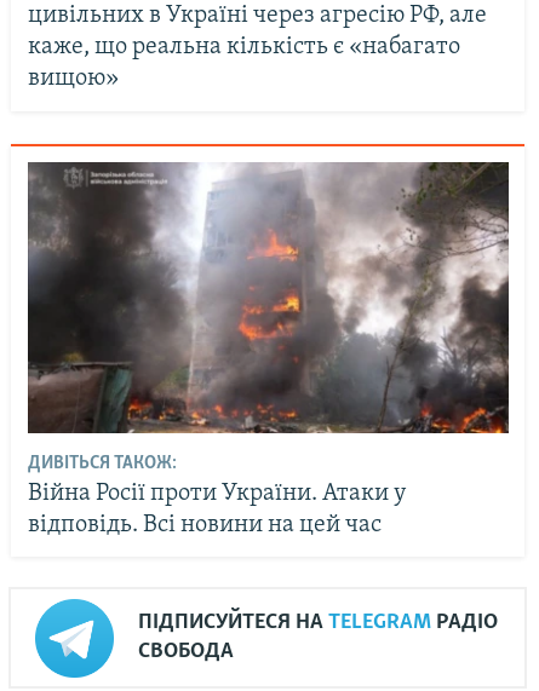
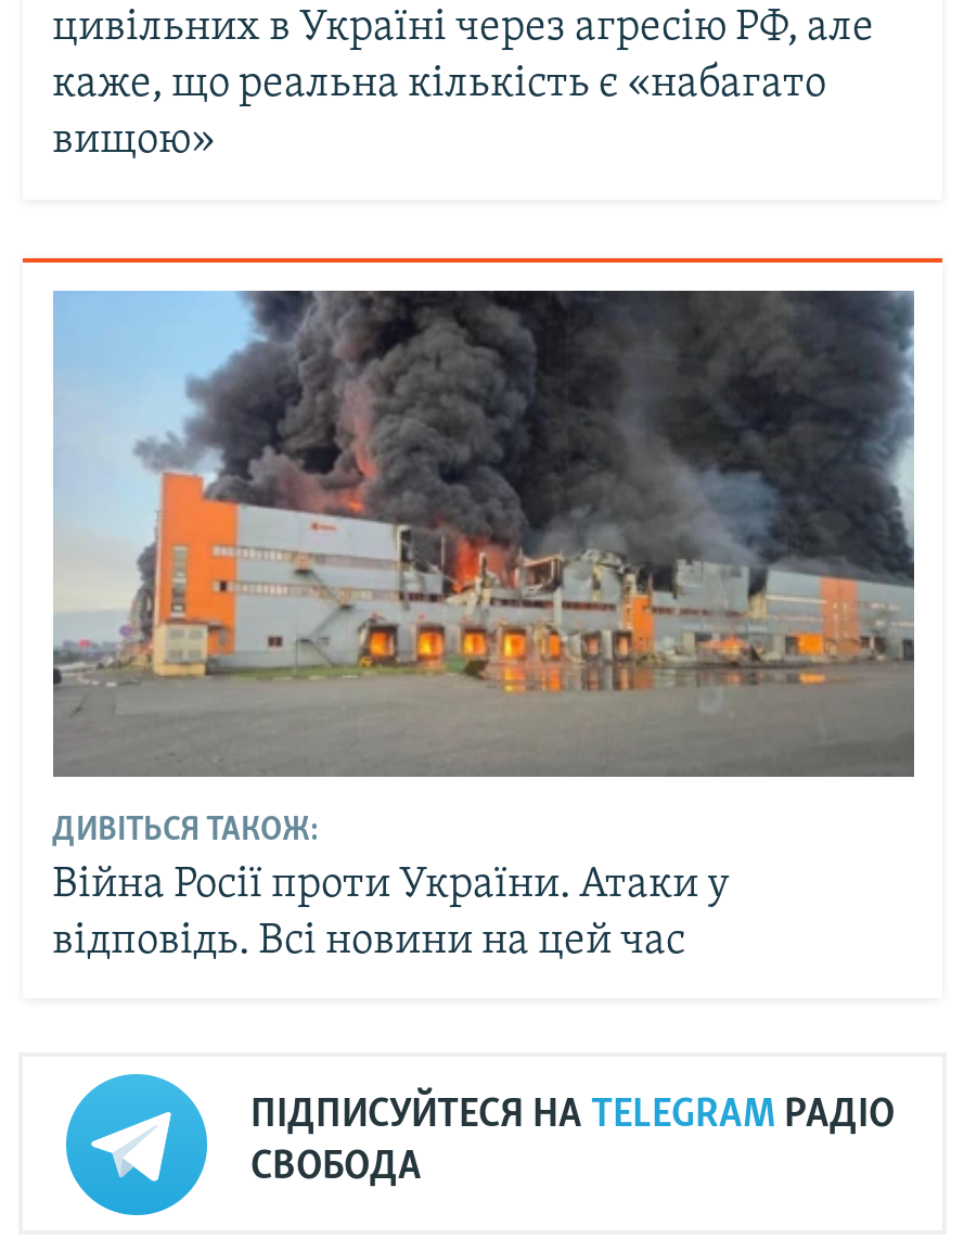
[27,161,510,434] [image] -> [51,289,916,779] [image]

